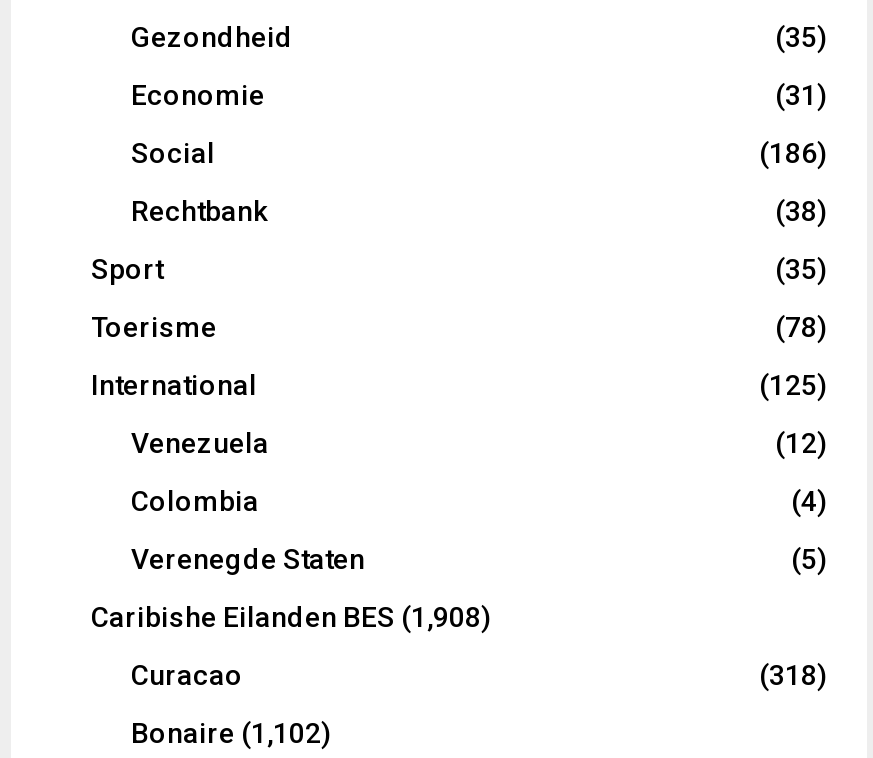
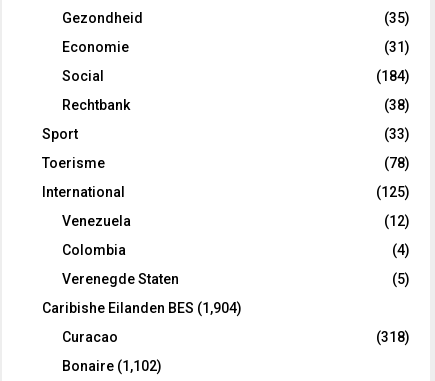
[759,136,827,168] (186) -> [376,68,410,84] (184)
[775,252,827,284] (35) -> [384,126,410,142] (33)
[91,600,491,632] Caribishe Eilanden BES (1,908) -> [42,300,242,316] Caribishe Eilanden BES (1,904)

